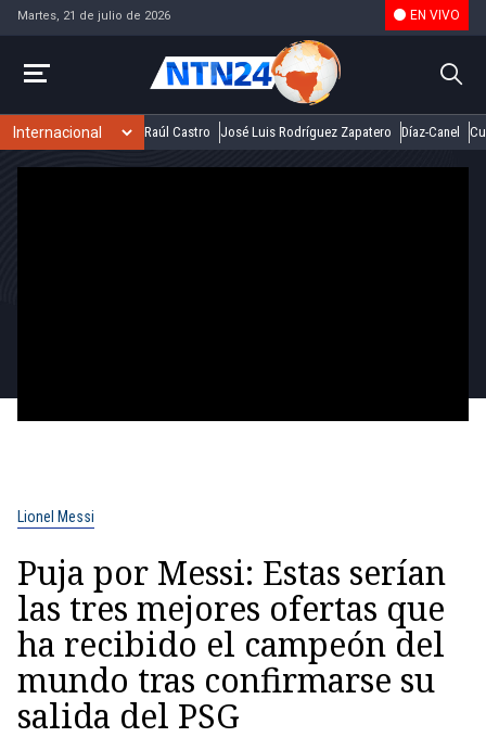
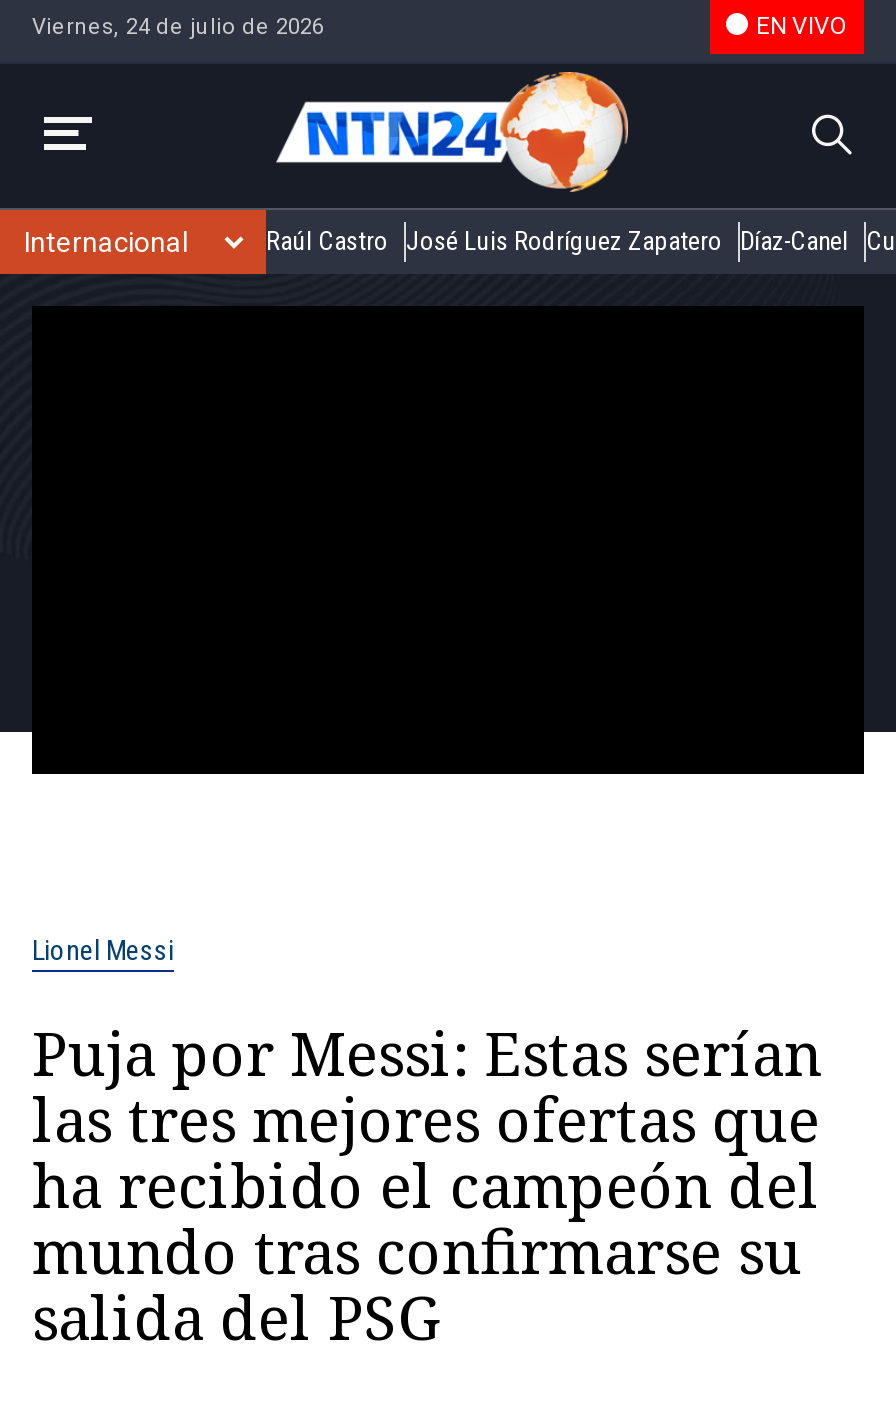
[17,8,170,22] Martes, 21 de julio de 2026 -> [32,13,324,39] Viernes, 24 de julio de 2026

